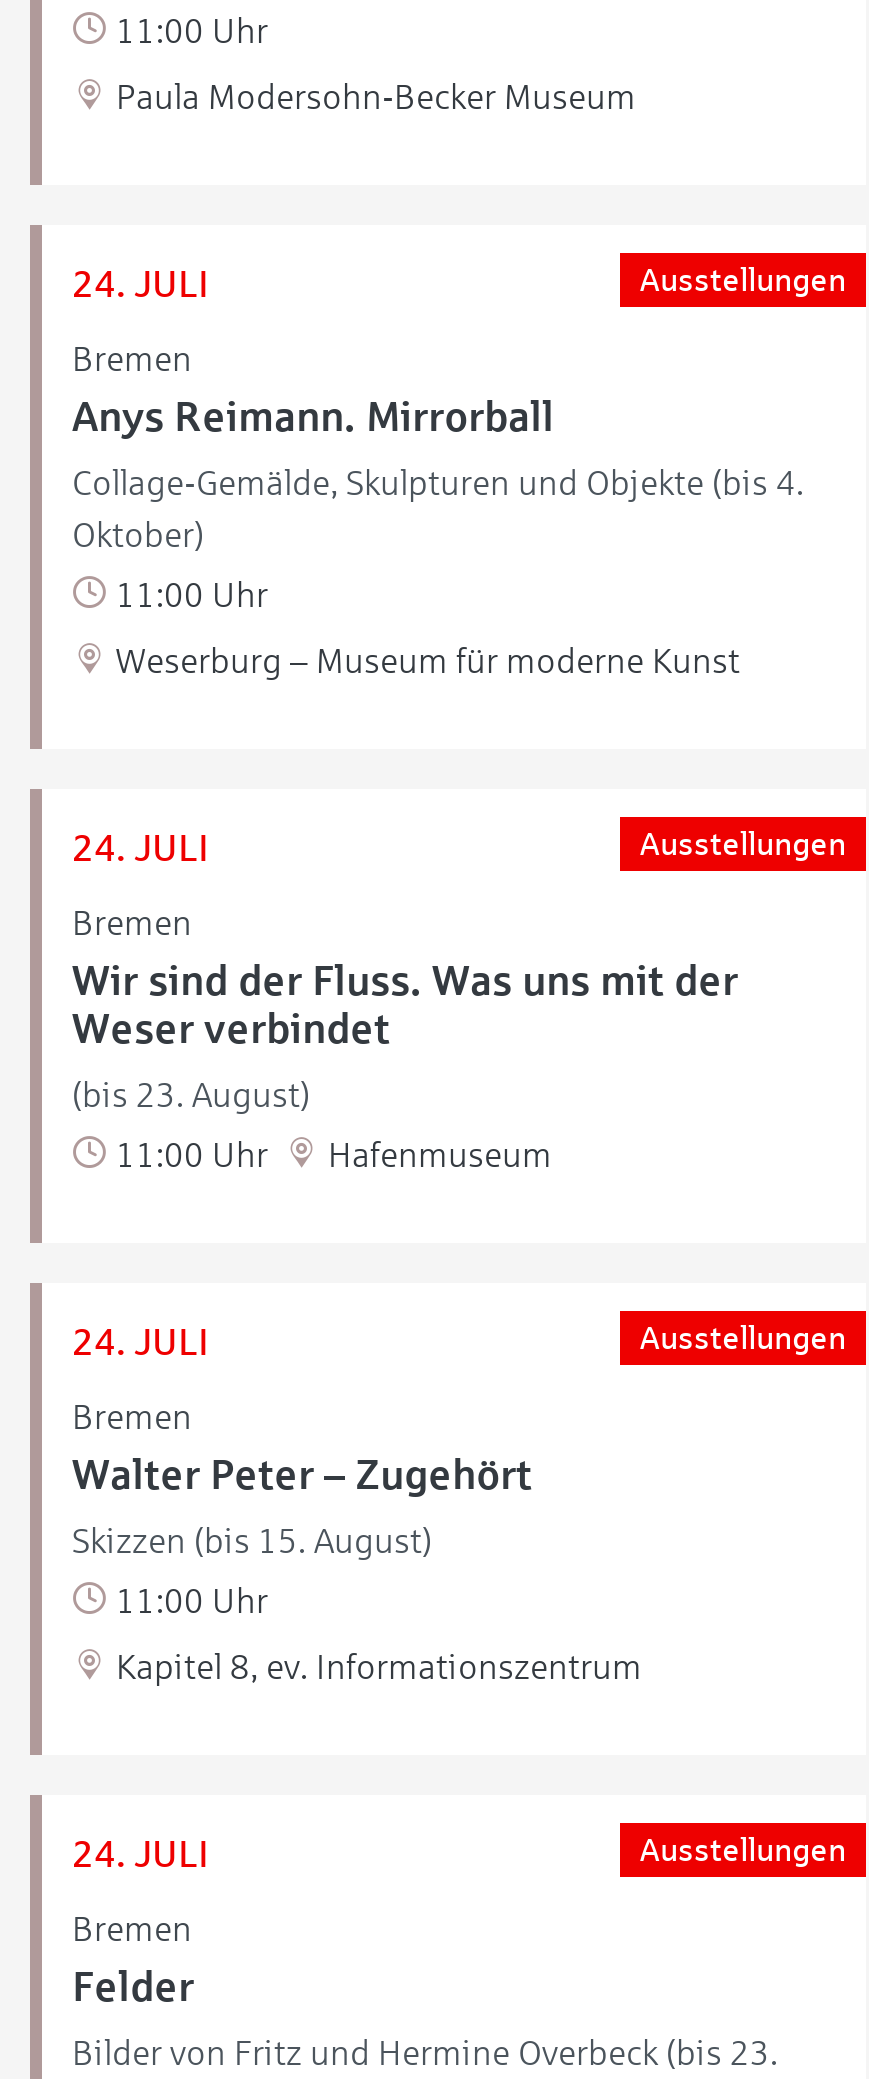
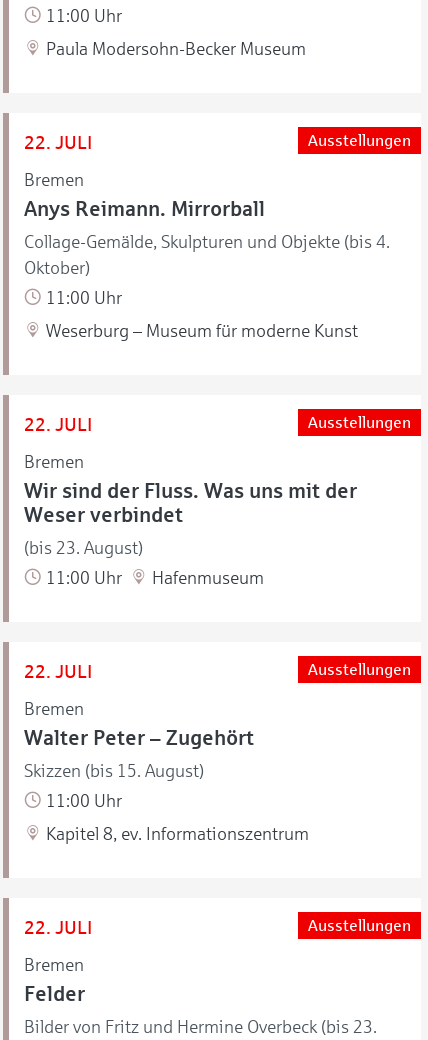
[72,263,208,305] 24. JULI -> [24,132,92,153] 22. JULI
[72,827,208,869] 24. JULI -> [24,414,92,435] 22. JULI
[72,1321,208,1363] 24. JULI -> [24,661,92,682] 22. JULI
[72,1833,208,1875] 24. JULI -> [24,917,92,938] 22. JULI

